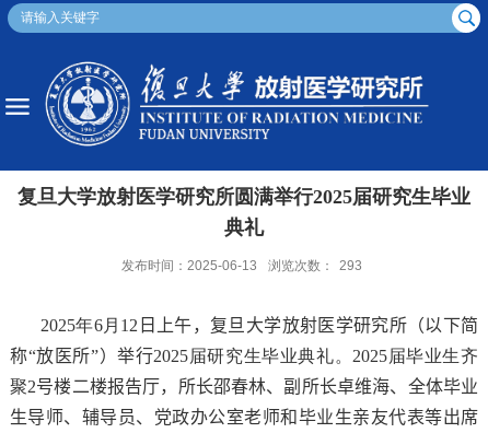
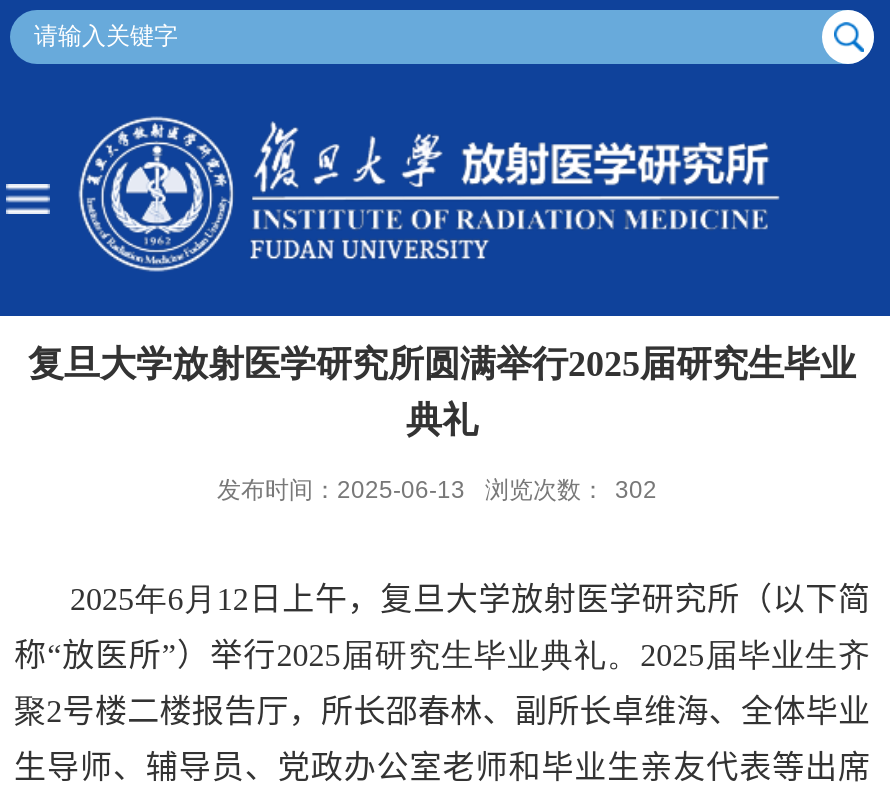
[121,258,362,273] 发布时间：2025-06-13 浏览次数： 293 -> [217,476,657,504] 发布时间：2025-06-13 浏览次数： 302

